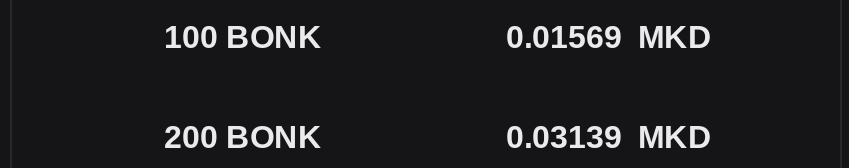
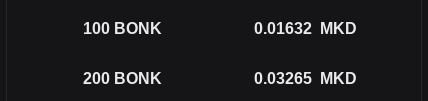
[506,20,712,54] 0.01569 MKD -> [254,20,357,37] 0.01632 MKD
[506,120,712,154] 0.03139 MKD -> [254,70,357,87] 0.03265 MKD

